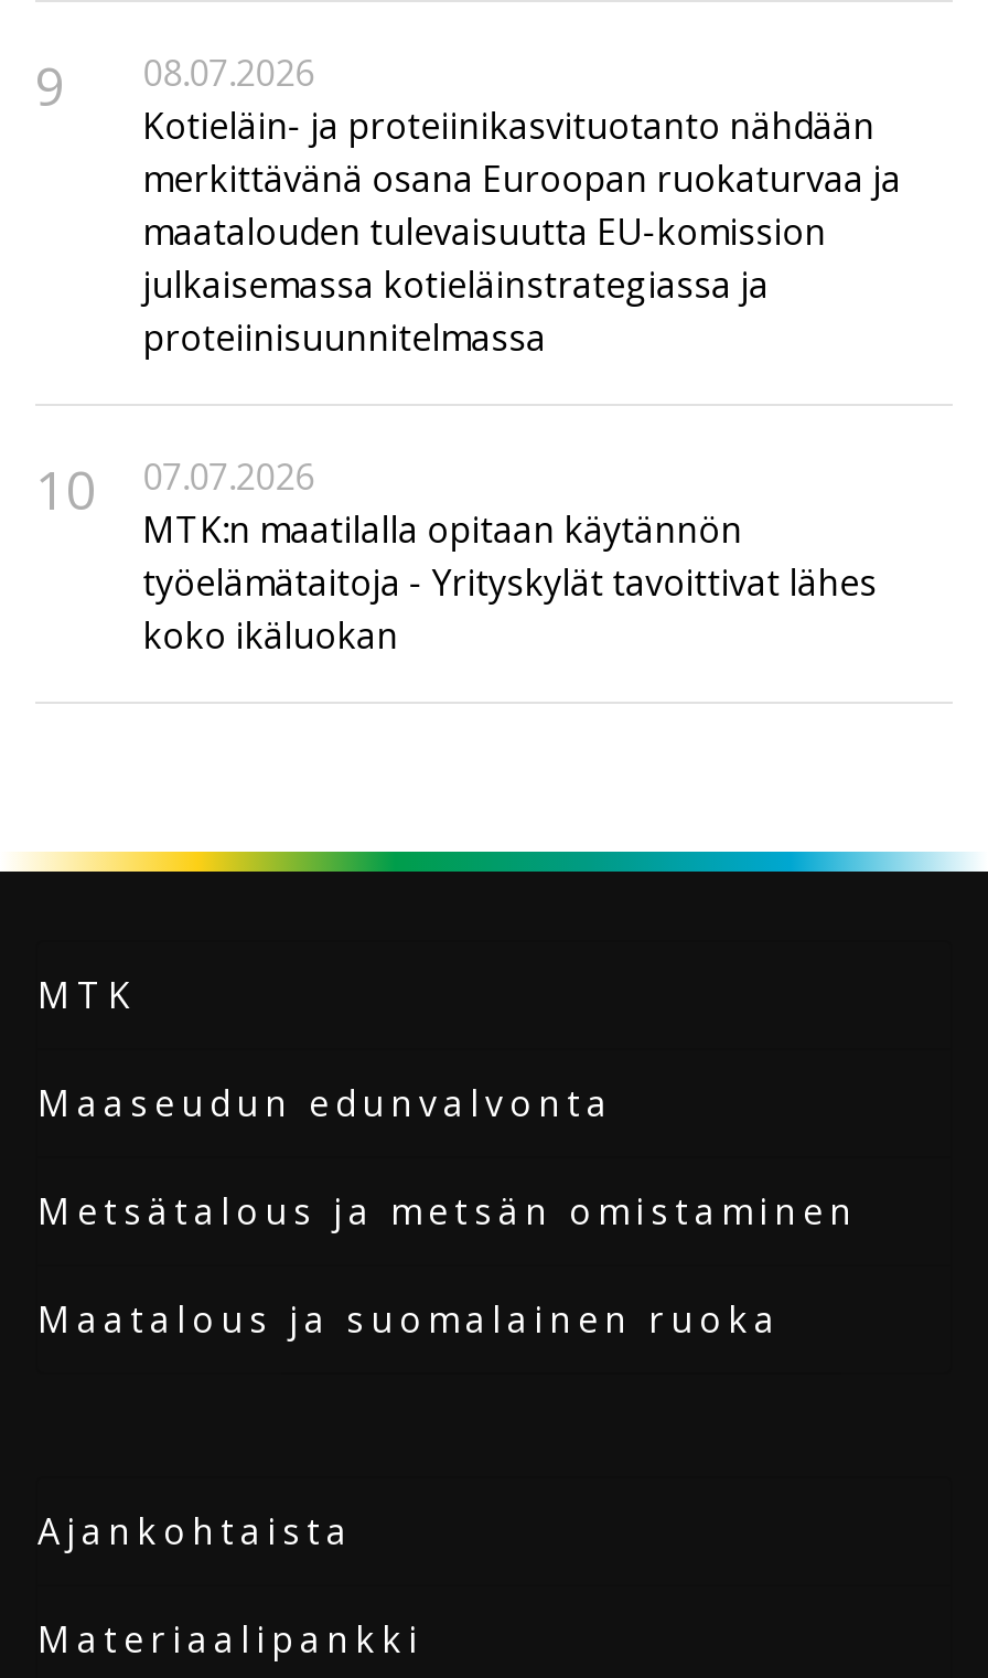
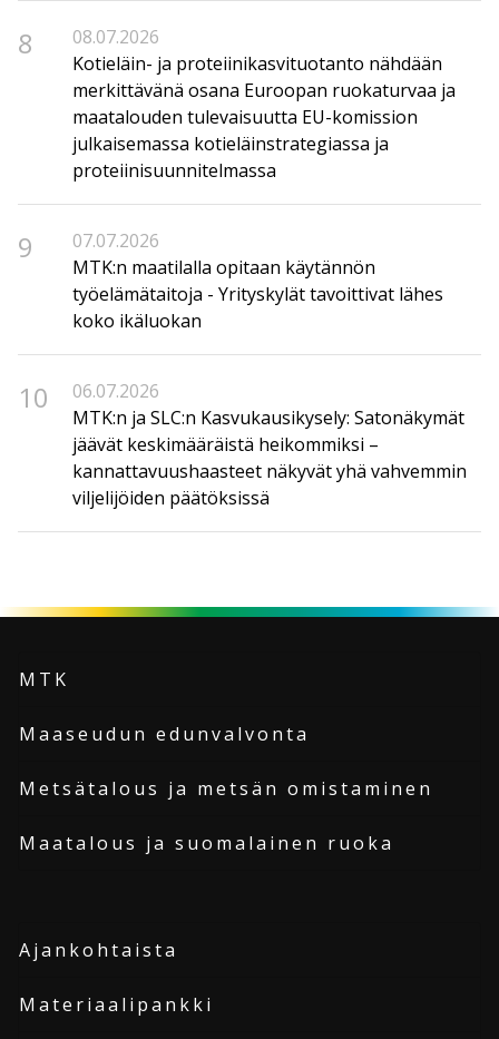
[35,48,314,121] 9 08.07.2026 -> [18,24,159,61] 8 08.07.2026
[35,452,314,525] 10 07.07.2026 -> [18,228,159,265] 9 07.07.2026
none -> [18,378,466,510] 10 | 06.07.2026 | MTK:n ja SLC:n Kasvukausikysely: Satonäkymät | jäävät keskimääräistä heikommiksi – | kannattavuushaasteet näkyvät yhä vahvemmin | viljelijöiden päätöksissä

